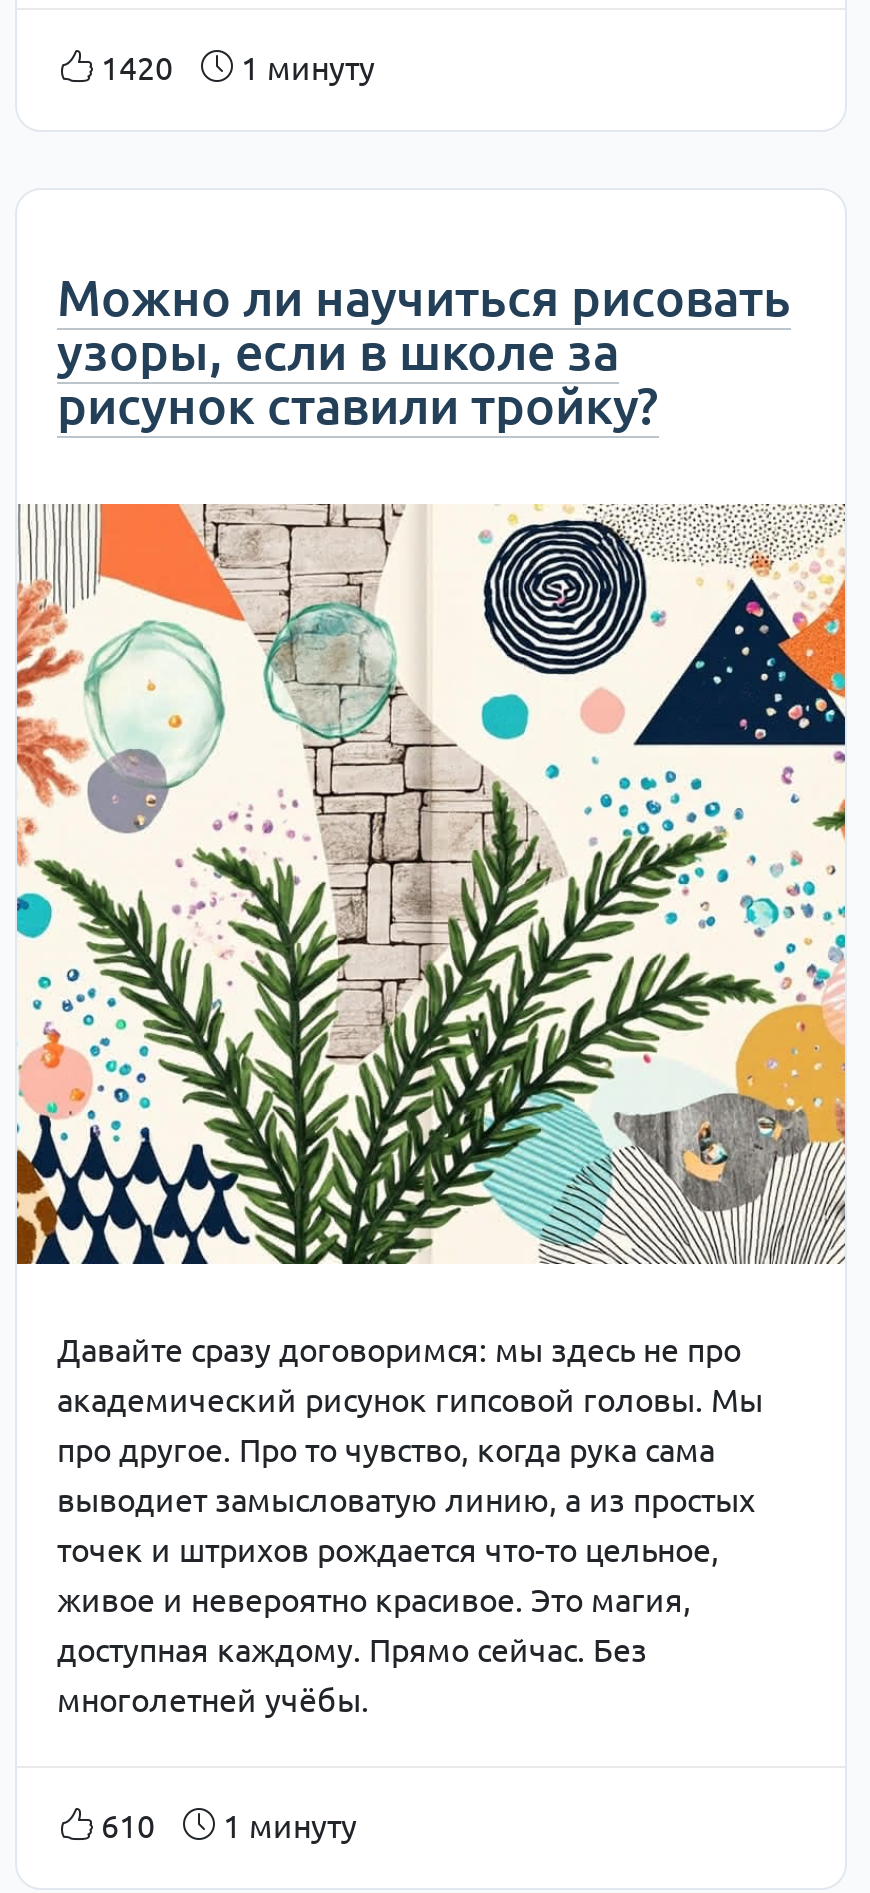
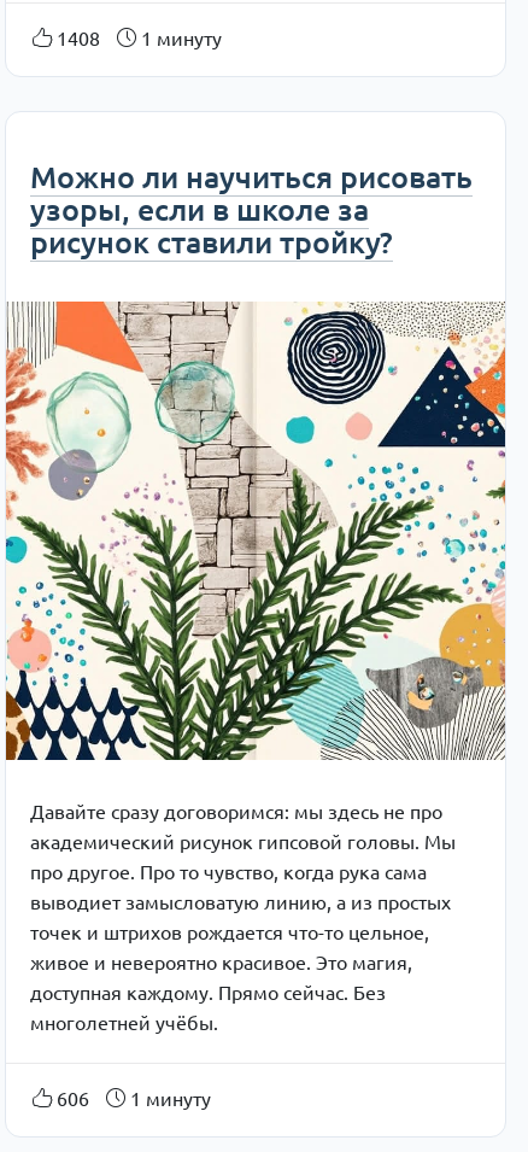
[93,46,375,86] 1420 1 минуту -> [52,25,222,49] 1408 1 минуту
[93,1804,357,1844] 610 1 минуту -> [52,1086,211,1110] 606 1 минуту

